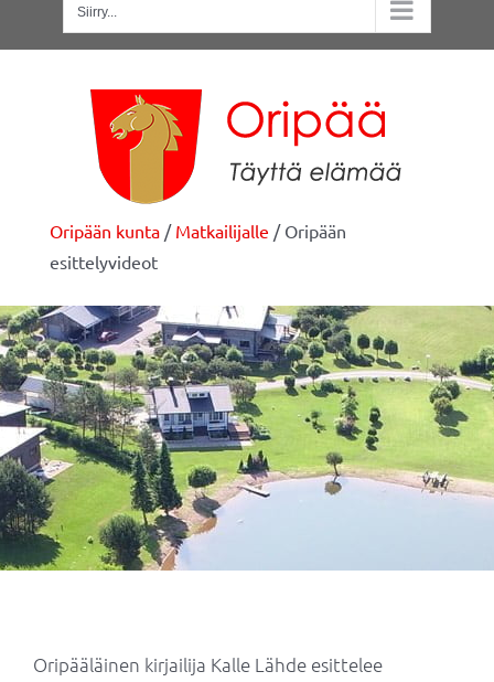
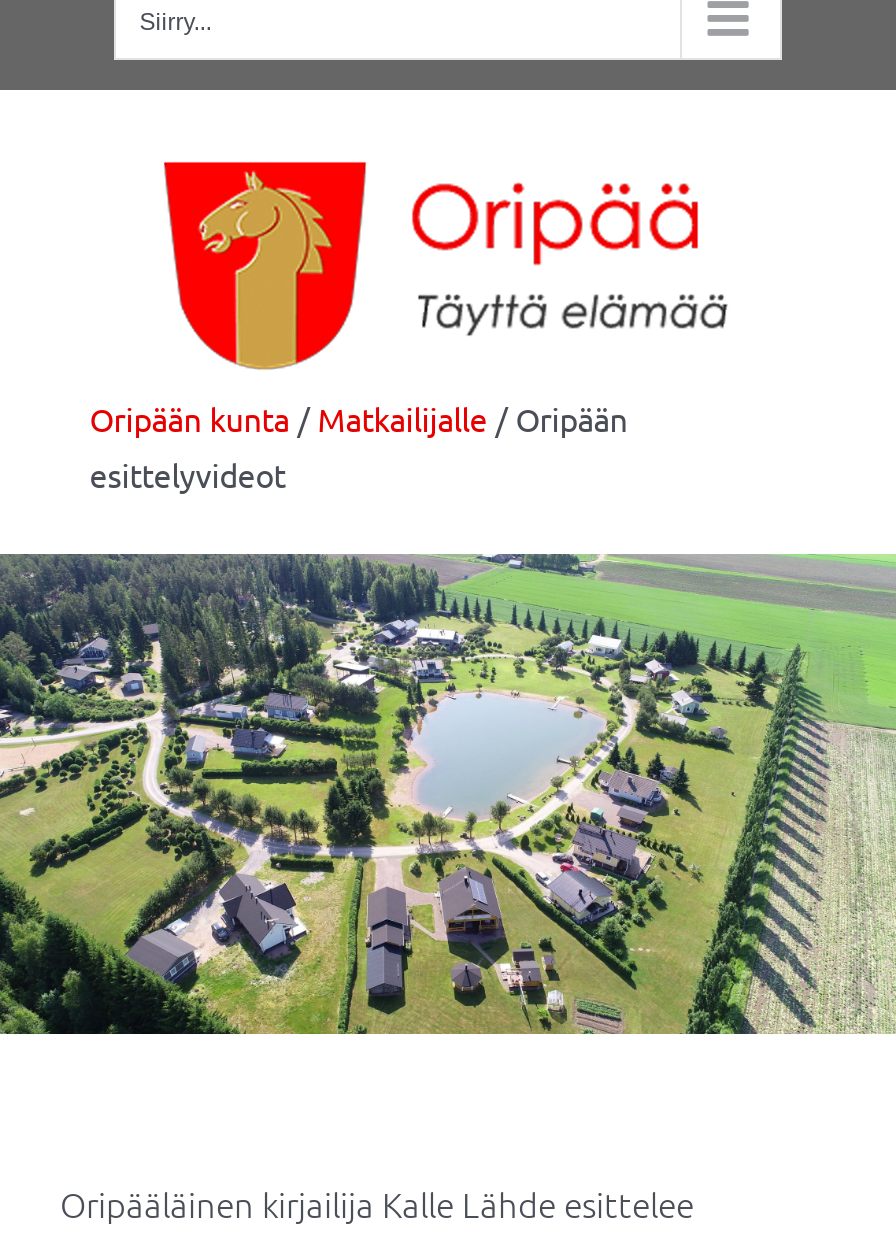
[3,306,491,572] [image] -> [6,552,890,1036] [image]

